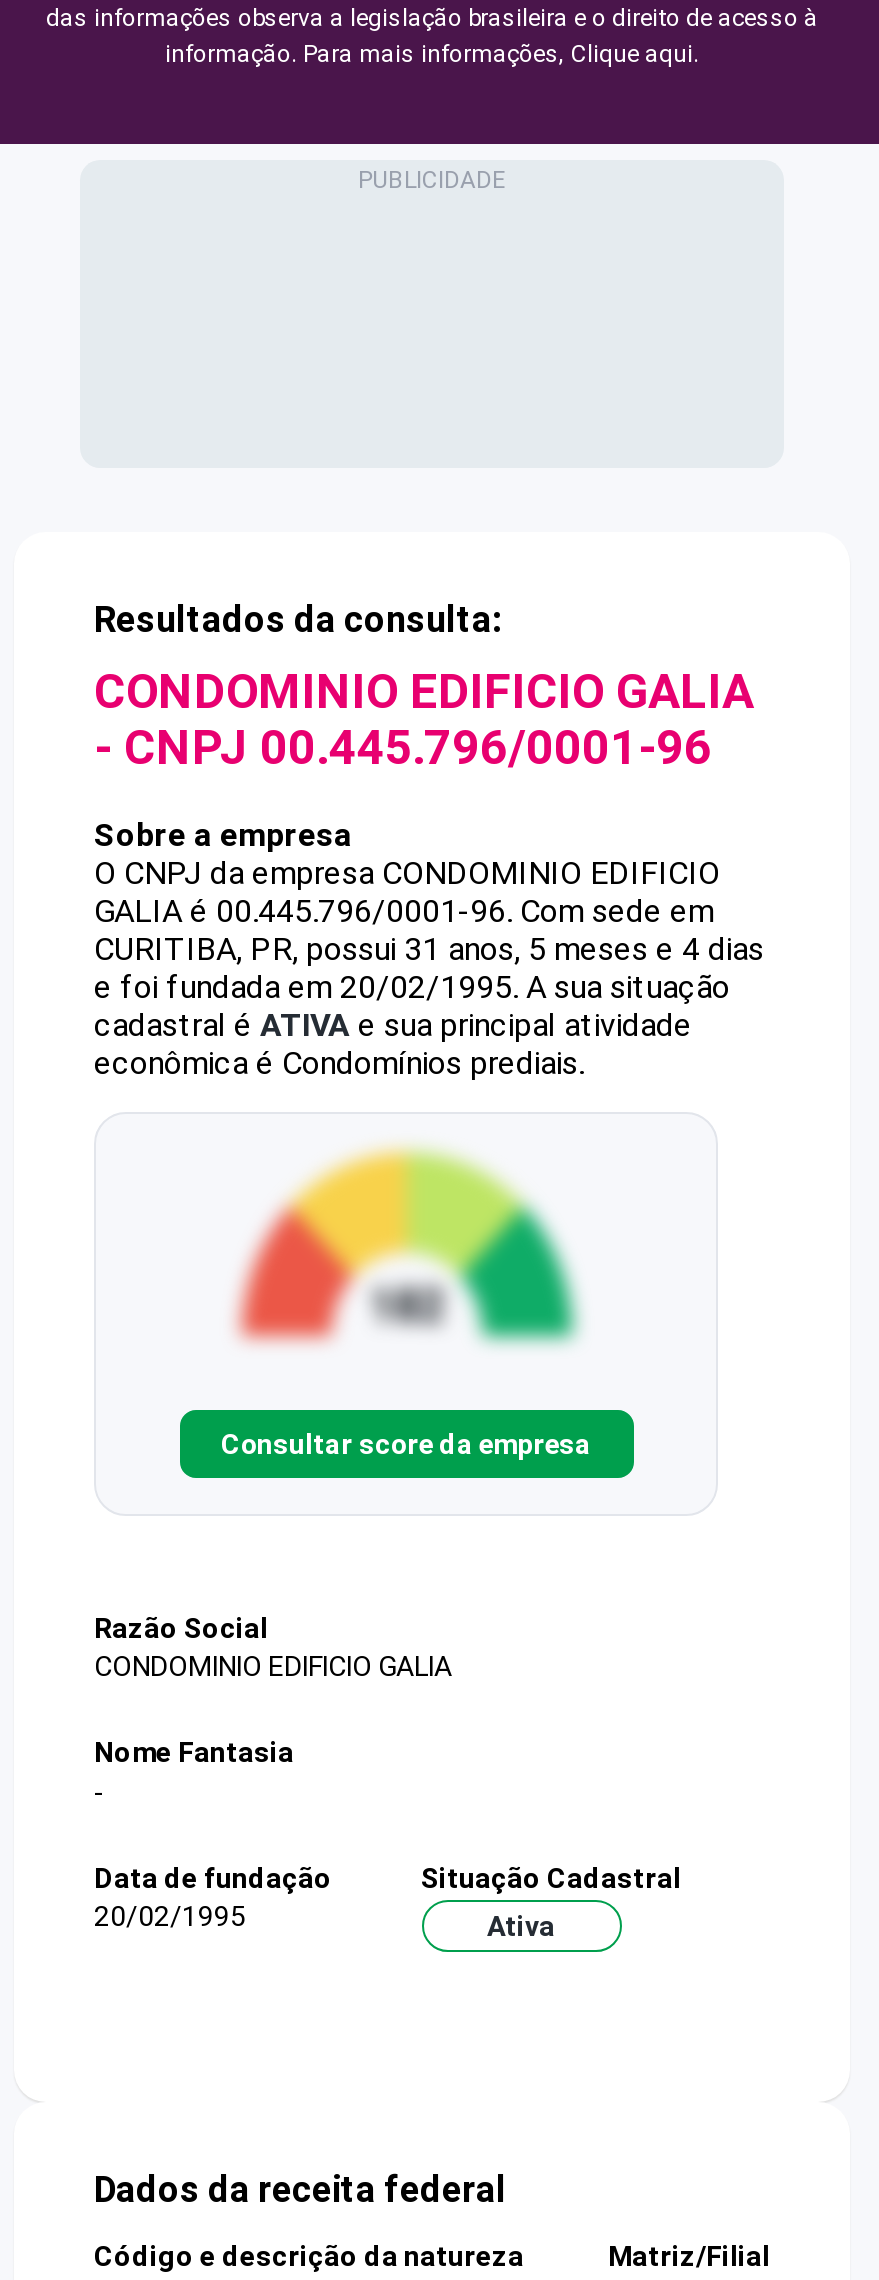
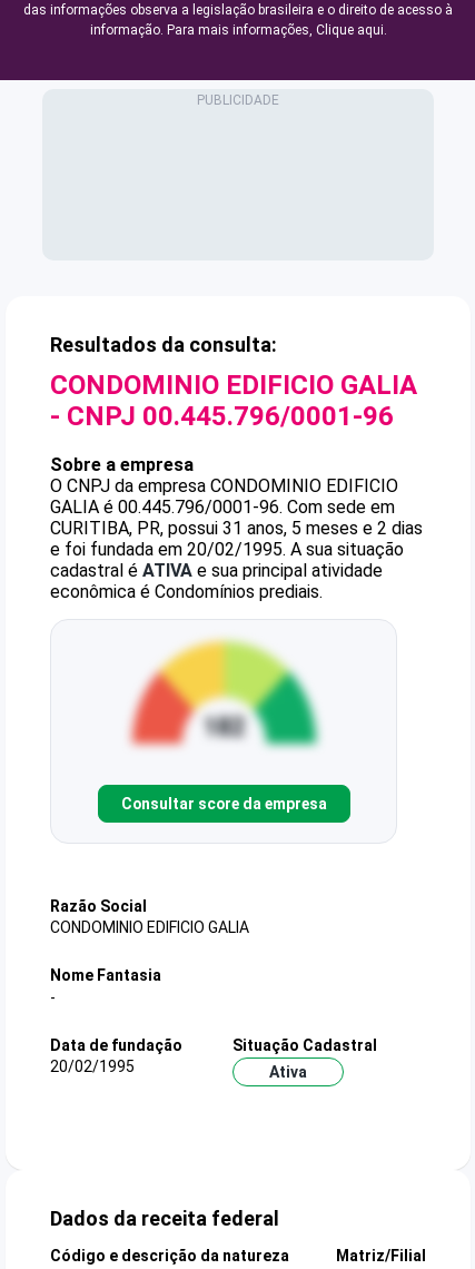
[94,930,764,968] CURITIBA, PR, possui 31 anos, 5 meses e 4 dias -> [50,518,423,539] CURITIBA, PR, possui 31 anos, 5 meses e 2 dias

